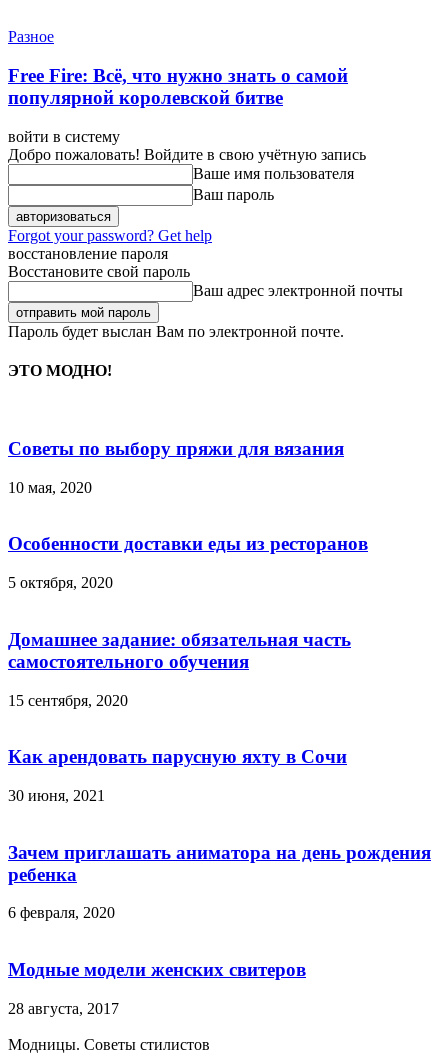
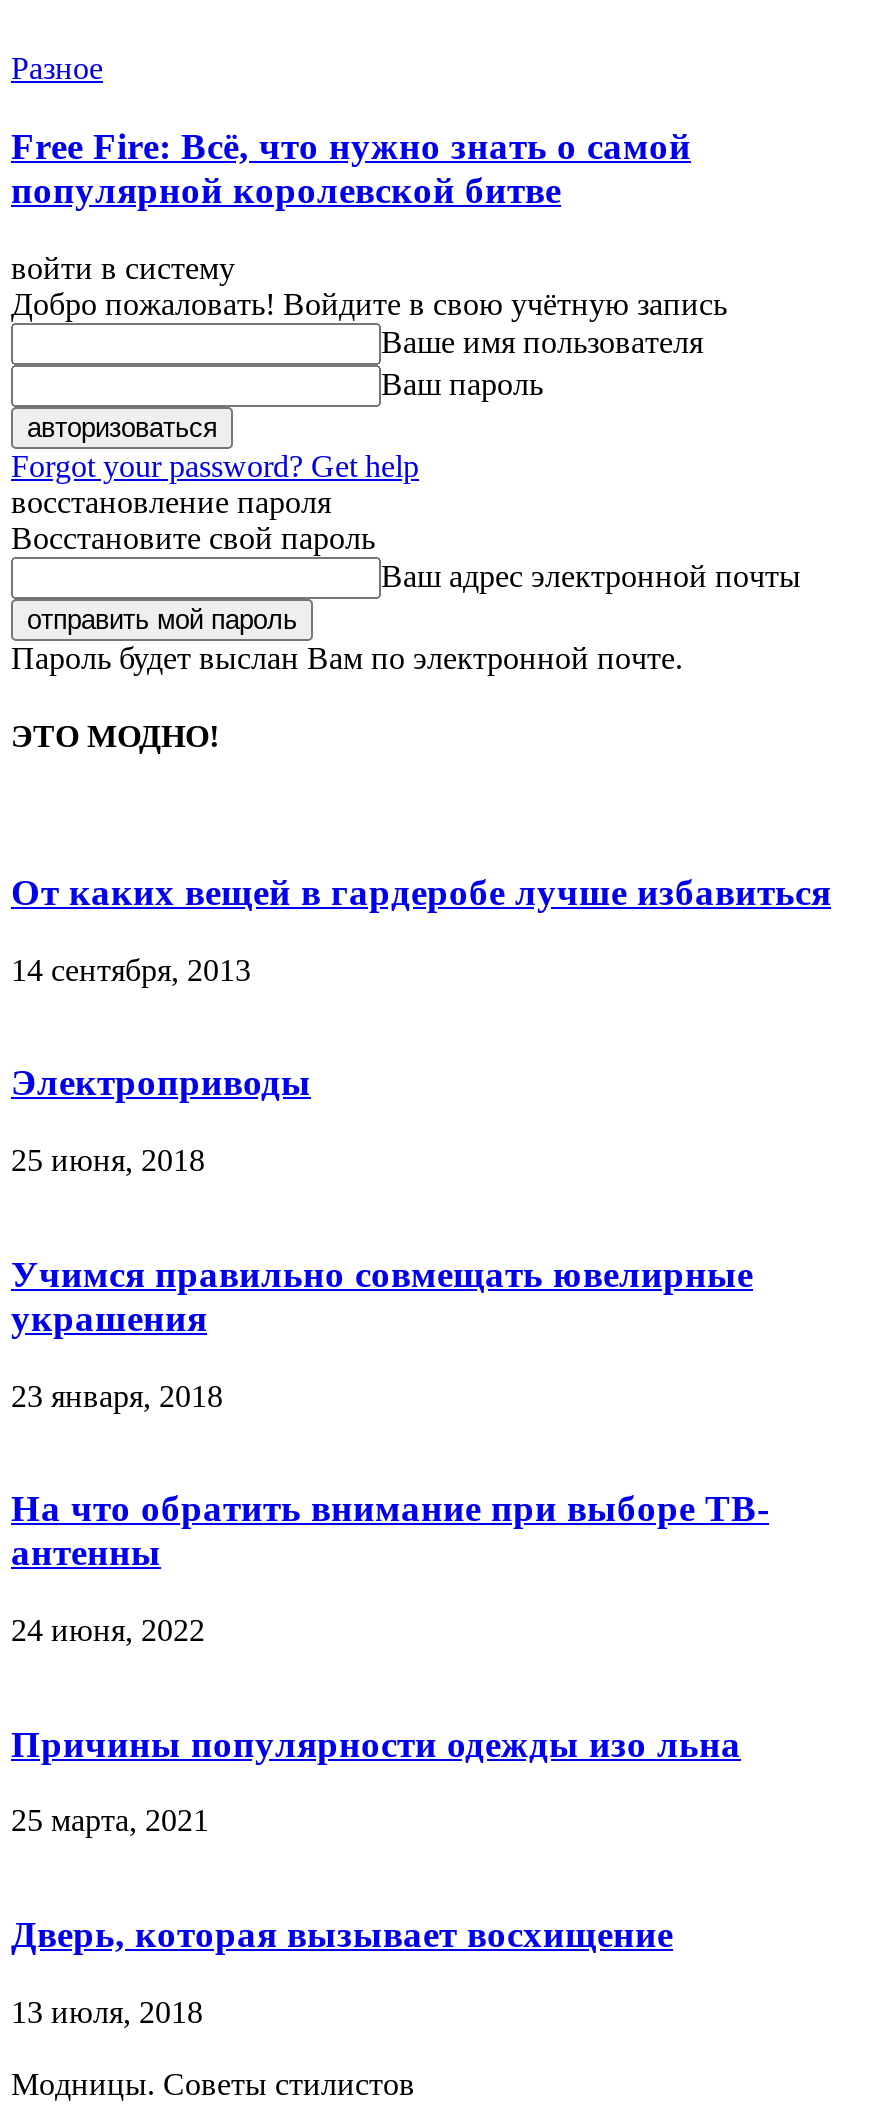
[8,438,344,459] Советы по выбору пряжи для вязания -> [11,871,831,913] От каких вещей в гардеробе лучше избавиться
[8,479,92,496] 10 мая, 2020 -> [11,952,251,986] 14 сентября, 2013
[8,533,368,554] Особенности доставки еды из ресторанов -> [11,1062,311,1104] Электроприводы
[8,574,113,591] 5 октября, 2020 -> [11,1143,205,1177] 25 июня, 2018
[8,629,351,672] Домашнее задание: обязательная часть | самостоятельного обучения -> [11,1253,753,1339] Учимся правильно совмещать ювелирные | украшения
[8,691,128,708] 15 сентября, 2020 -> [11,1378,223,1412] 23 января, 2018
[8,746,347,767] Как арендовать парусную яхту в Сочи -> [11,1487,769,1573] На что обратить внимание при выборе ТВ- | антенны
[8,787,105,804] 30 июня, 2021 -> [11,1613,205,1647] 24 июня, 2022
[8,842,431,885] Зачем приглашать аниматора на день рождения | ребенка -> [11,1722,741,1764] Причины популярности одежды изо льна
[8,904,115,921] 6 февраля, 2020 -> [11,1804,209,1838] 25 марта, 2021
[8,959,306,980] Модные модели женских свитеров -> [11,1913,673,1955] Дверь, которая вызывает восхищение
[8,1000,119,1017] 28 августа, 2017 -> [11,1995,203,2029] 13 июля, 2018

